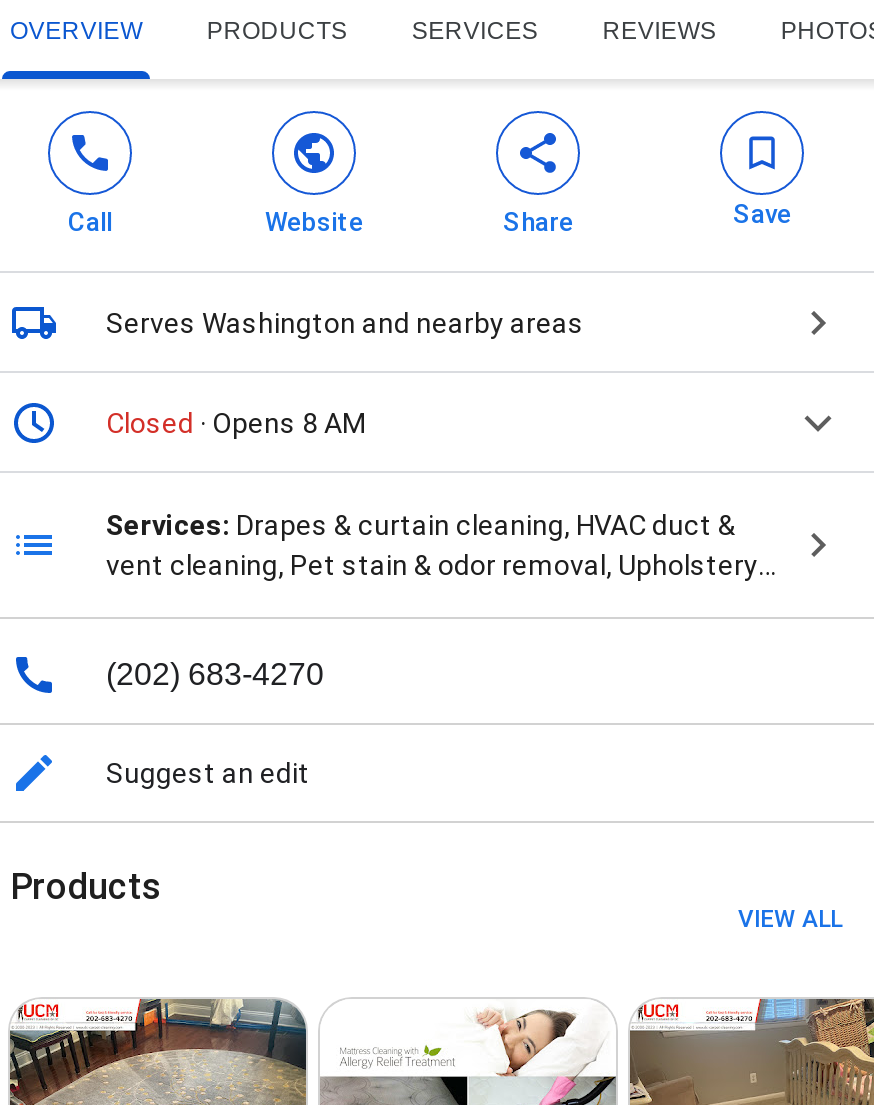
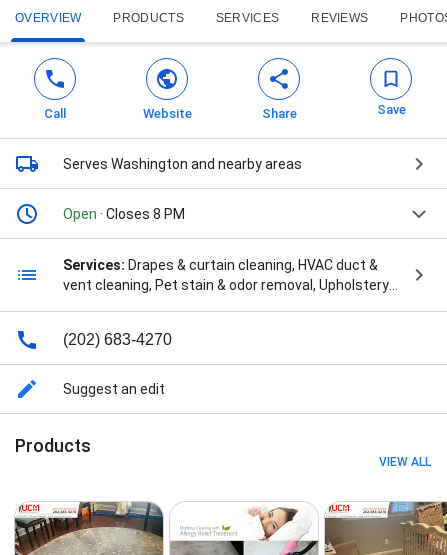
[106,407,366,439] Closed · Opens 8 AM -> [63,206,185,222] Open · Closes 8 PM

